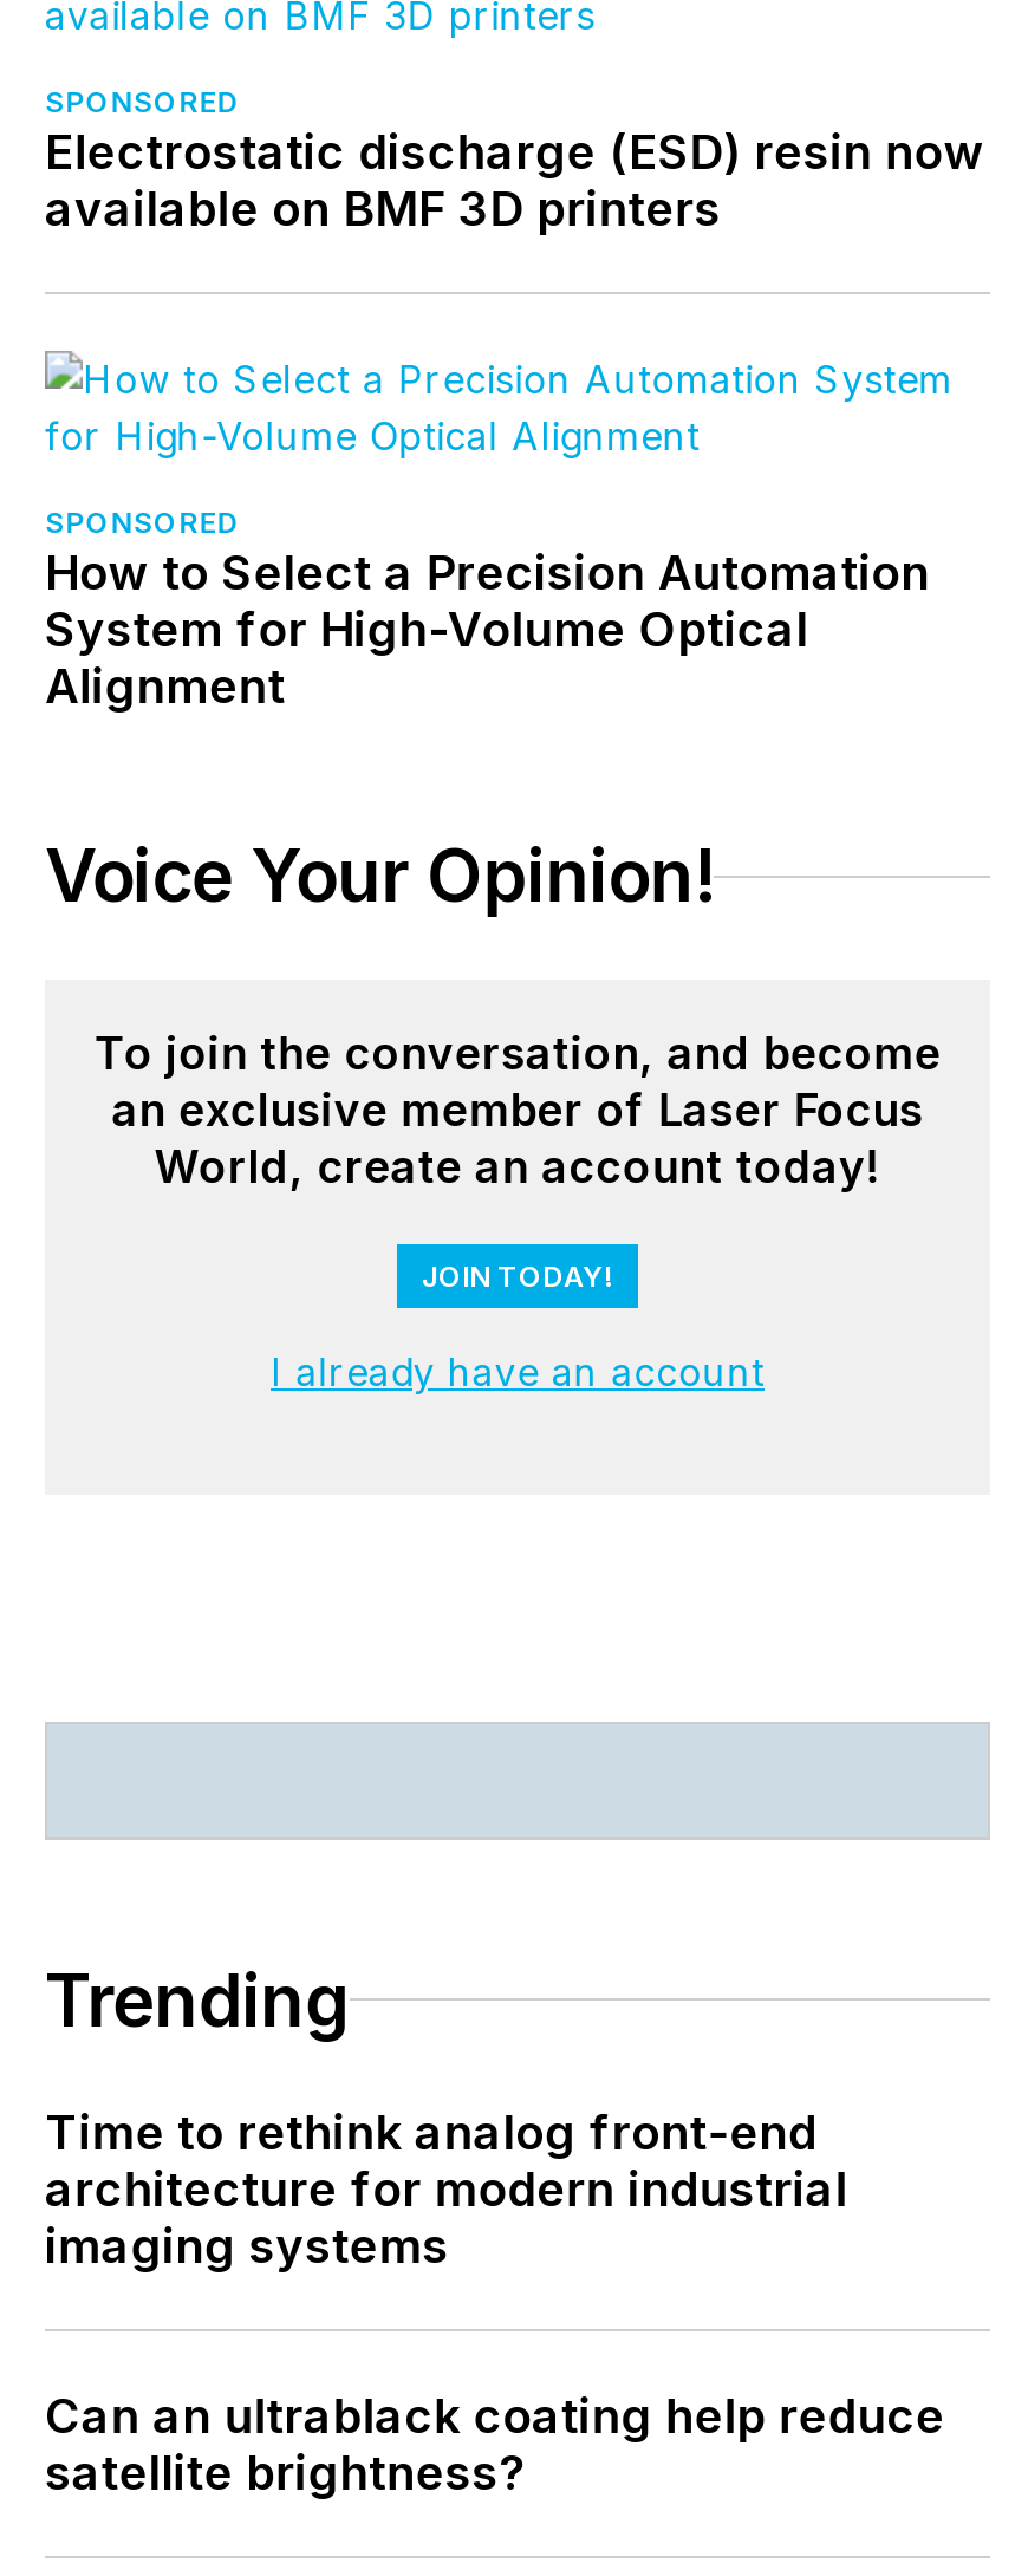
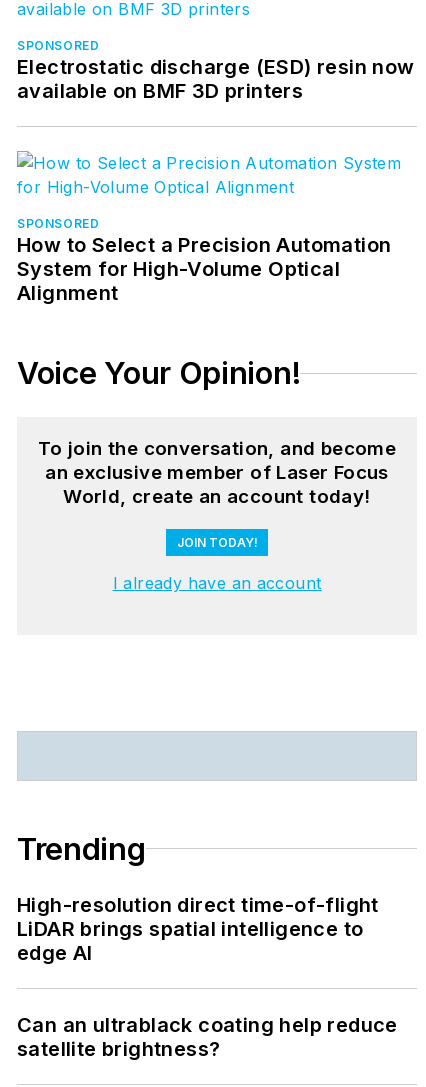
[45,2104,847,2274] Time to rethink analog front-end | architecture for modern industrial | imaging systems -> [17,893,379,965] High-resolution direct time-of-flight | LiDAR brings spatial intelligence to | edge AI

